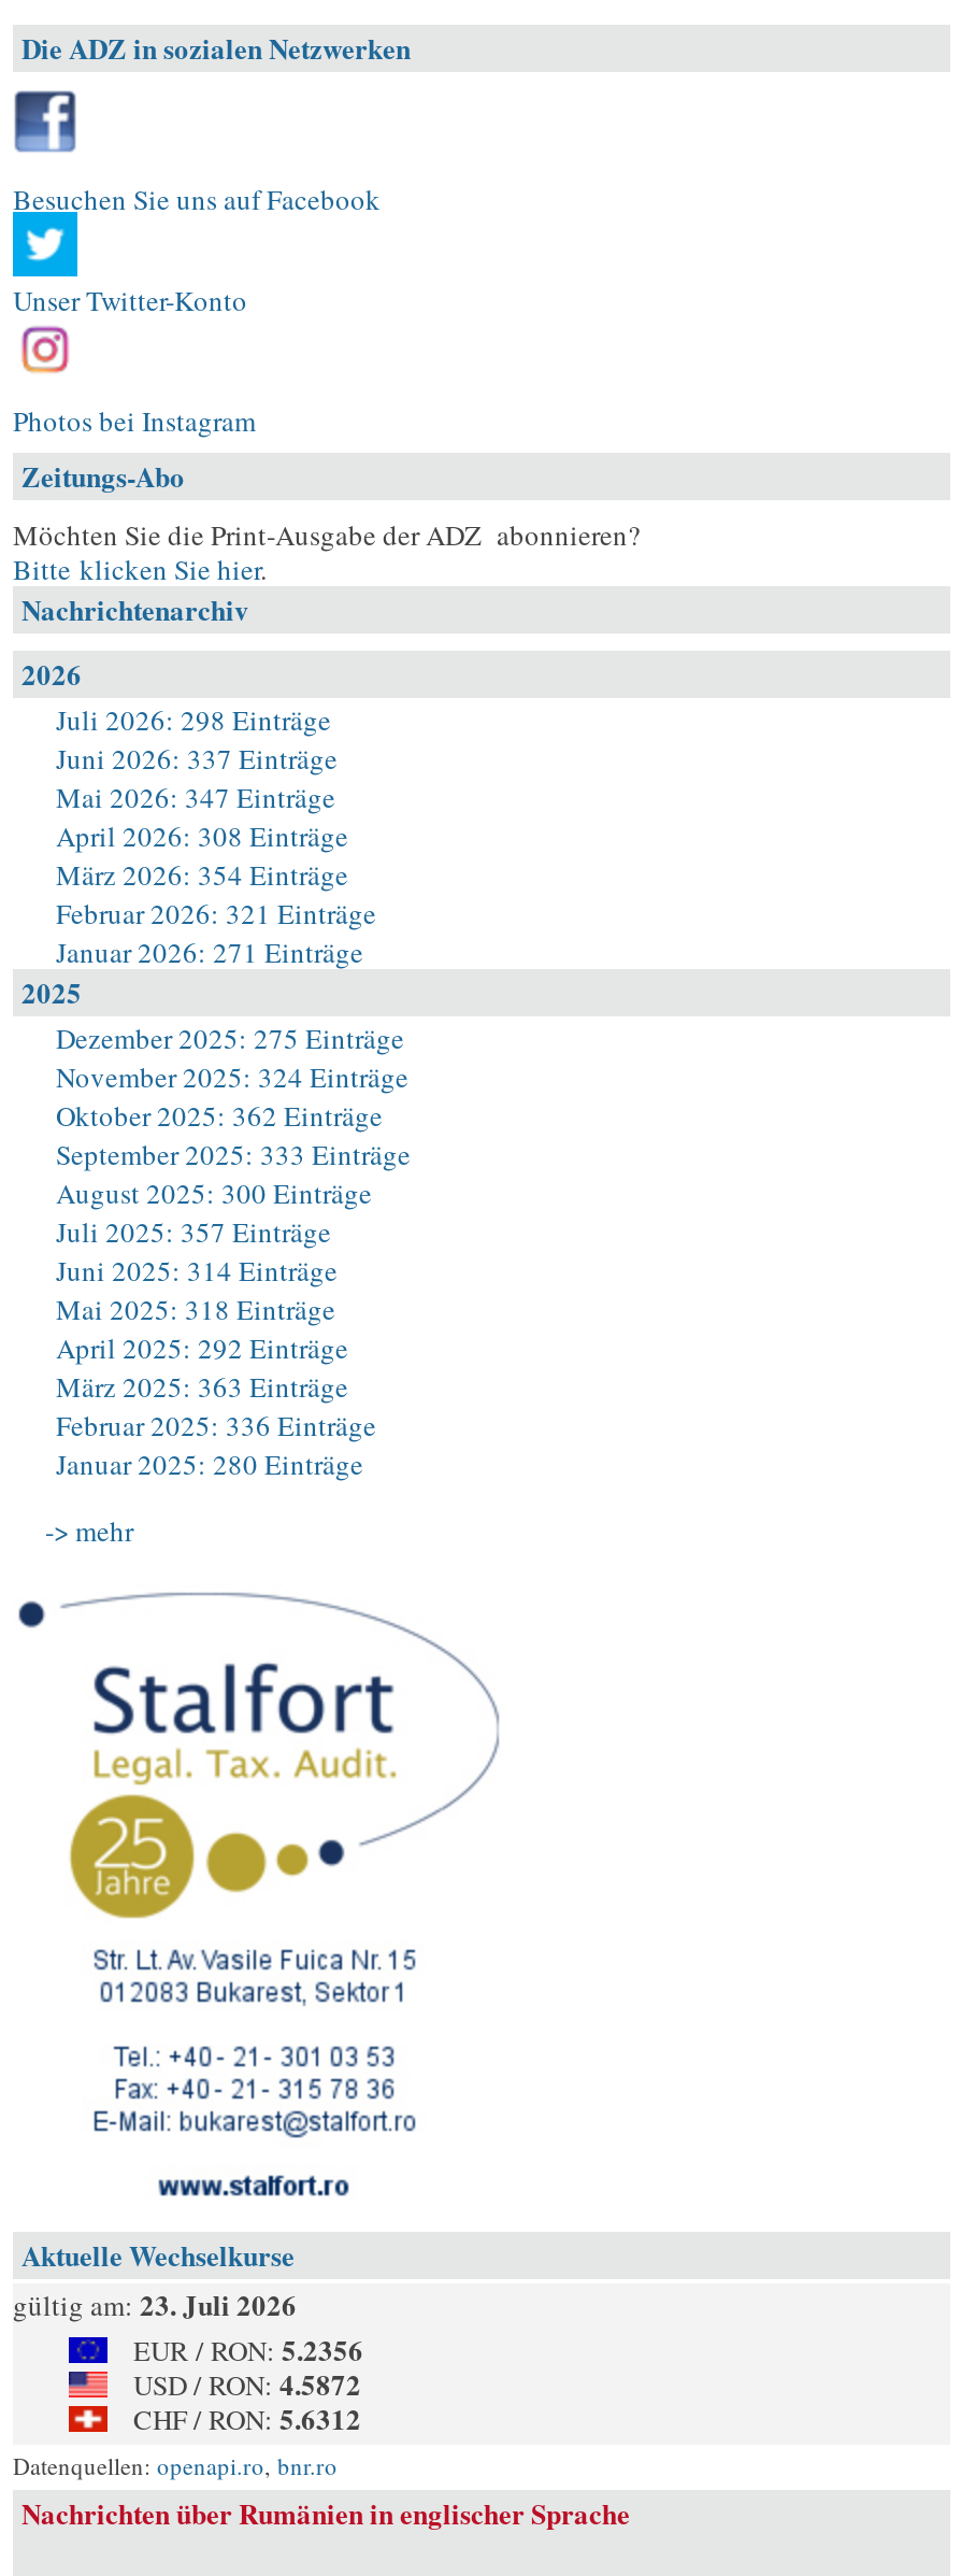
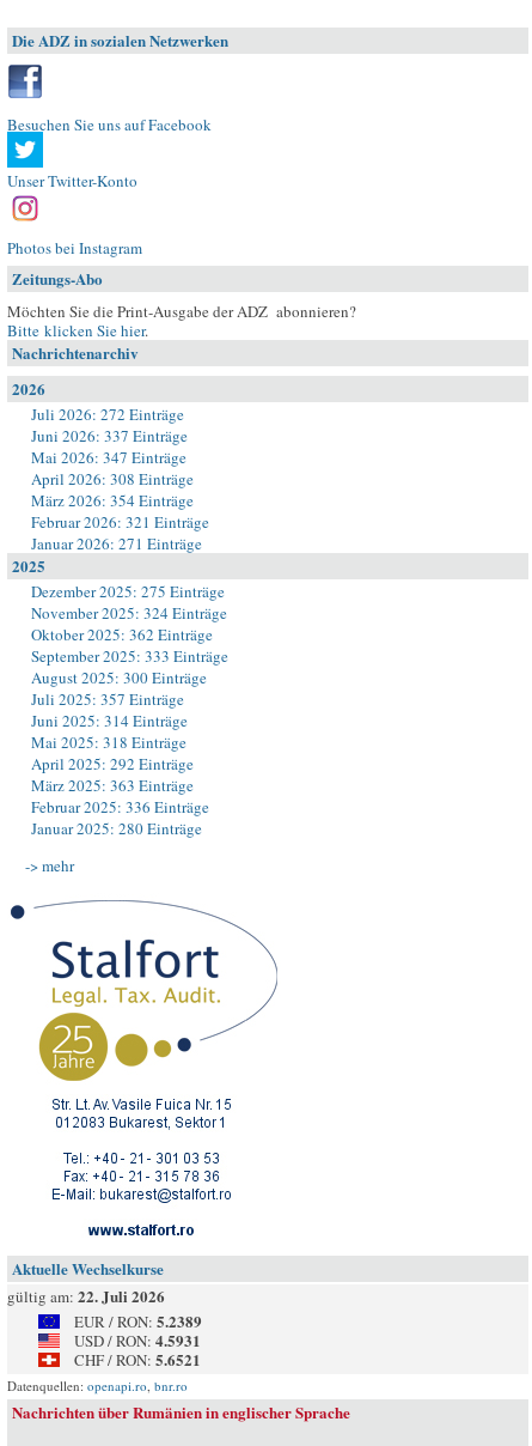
[56,700,331,739] Juli 2026: 298 Einträge -> [31,403,184,425] Juli 2026: 272 Einträge
[13,2283,297,2324] gültig am: 23. Juli 2026 -> [7,1284,165,1307] gültig am: 22. Juli 2026
[133,2329,363,2369] EUR / RON: 5.2356 -> [74,1310,202,1332] EUR / RON: 5.2389
[133,2363,361,2404] USD / RON: 4.5872 -> [74,1329,201,1351] USD / RON: 4.5931
[133,2397,361,2438] CHF / RON: 5.6312 -> [74,1348,201,1371] CHF / RON: 5.6521

